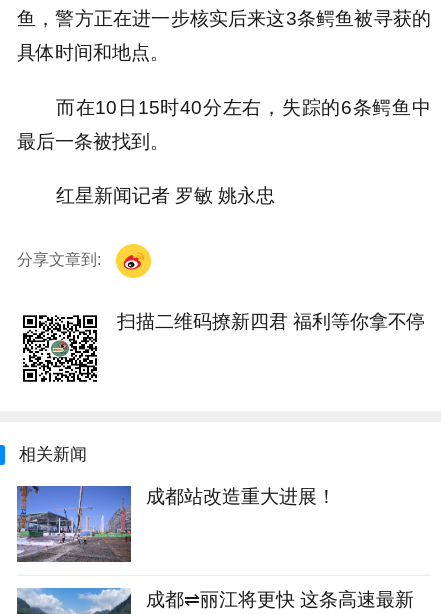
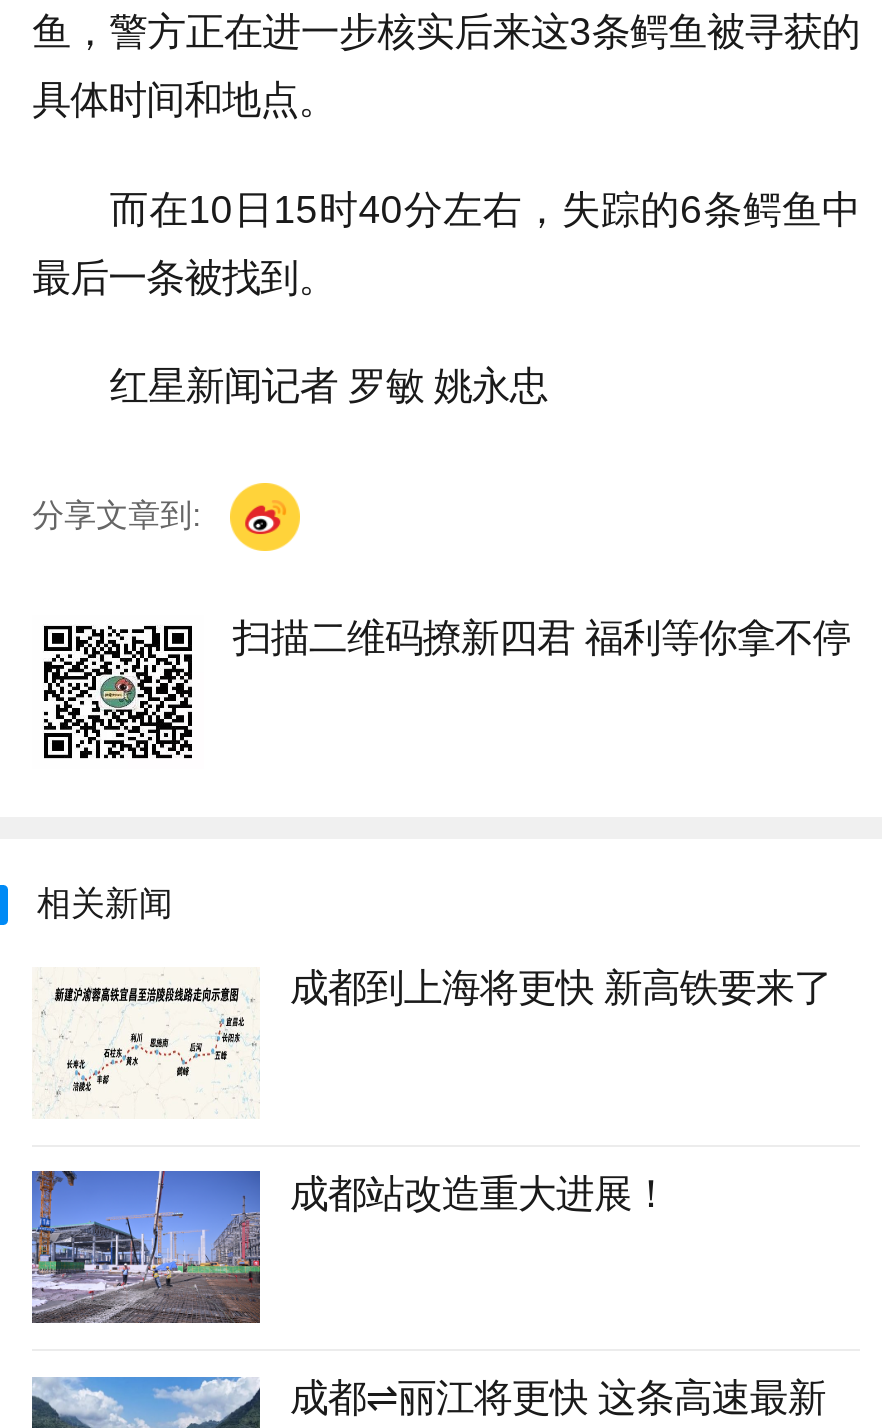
none -> [34,966,832,1119] [image] | 成都到上海将更快 新高铁要来了

